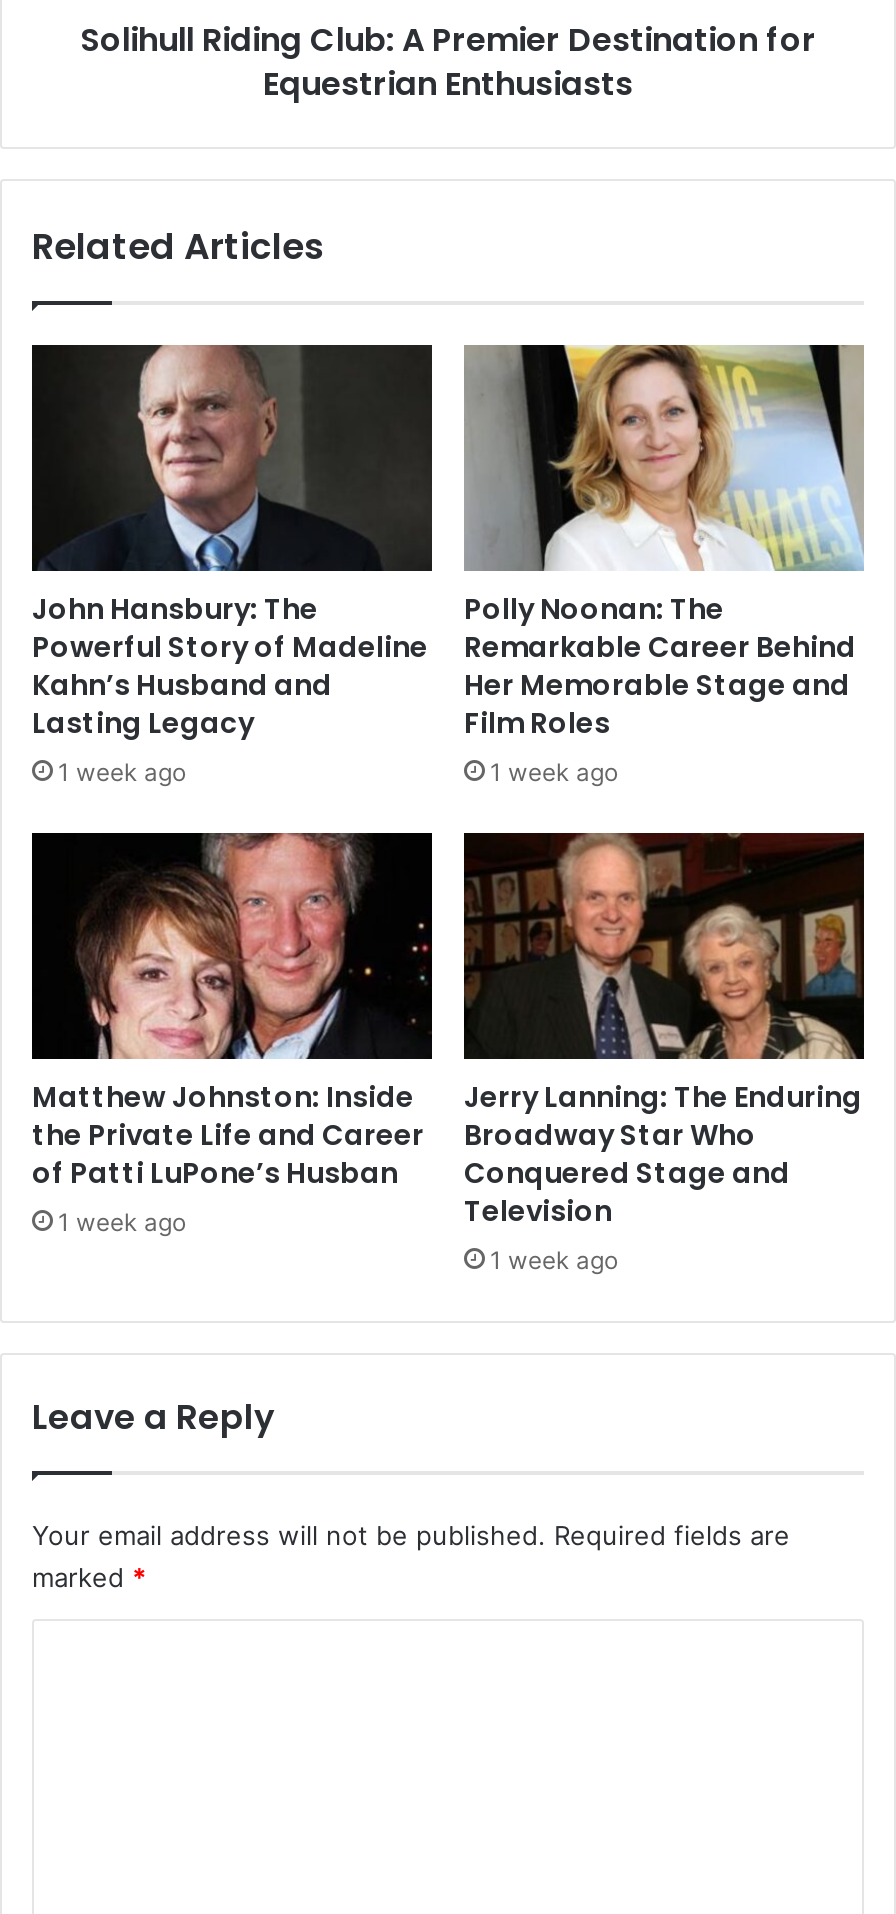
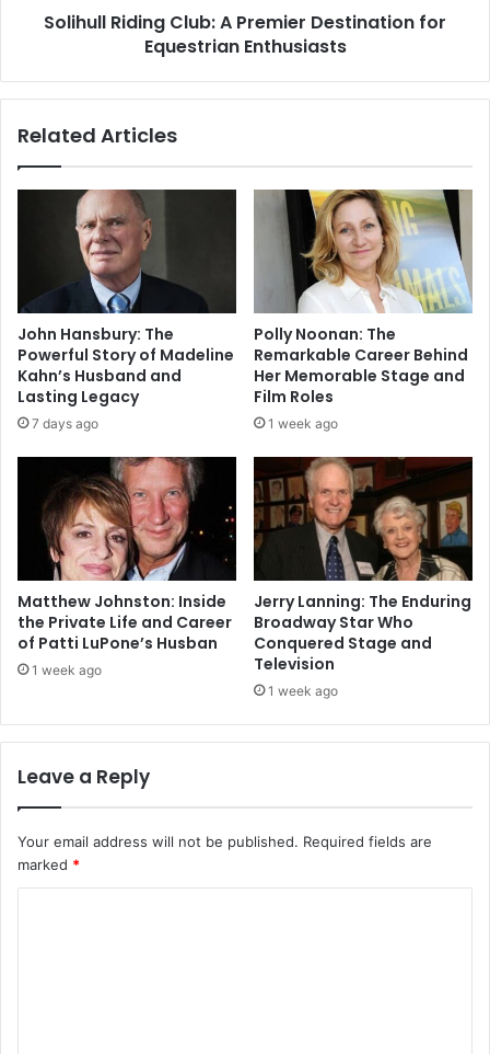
[58,756,186,786] 1 week ago -> [32,415,98,431] 7 days ago

